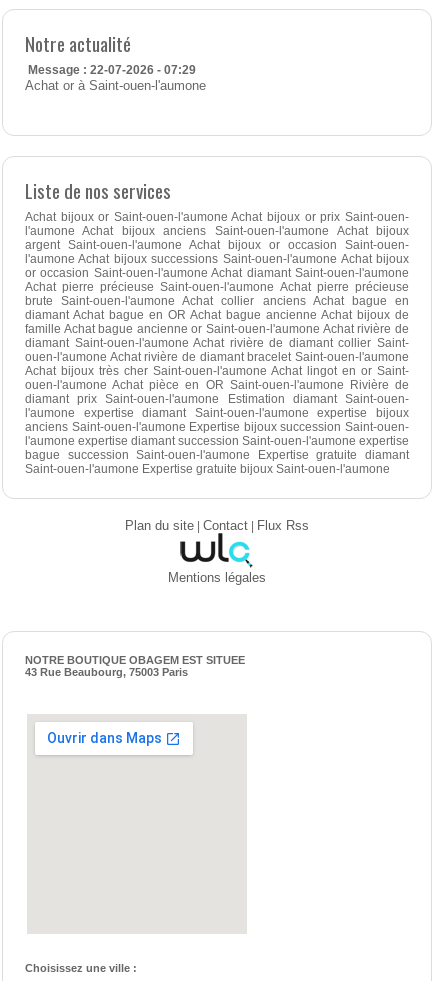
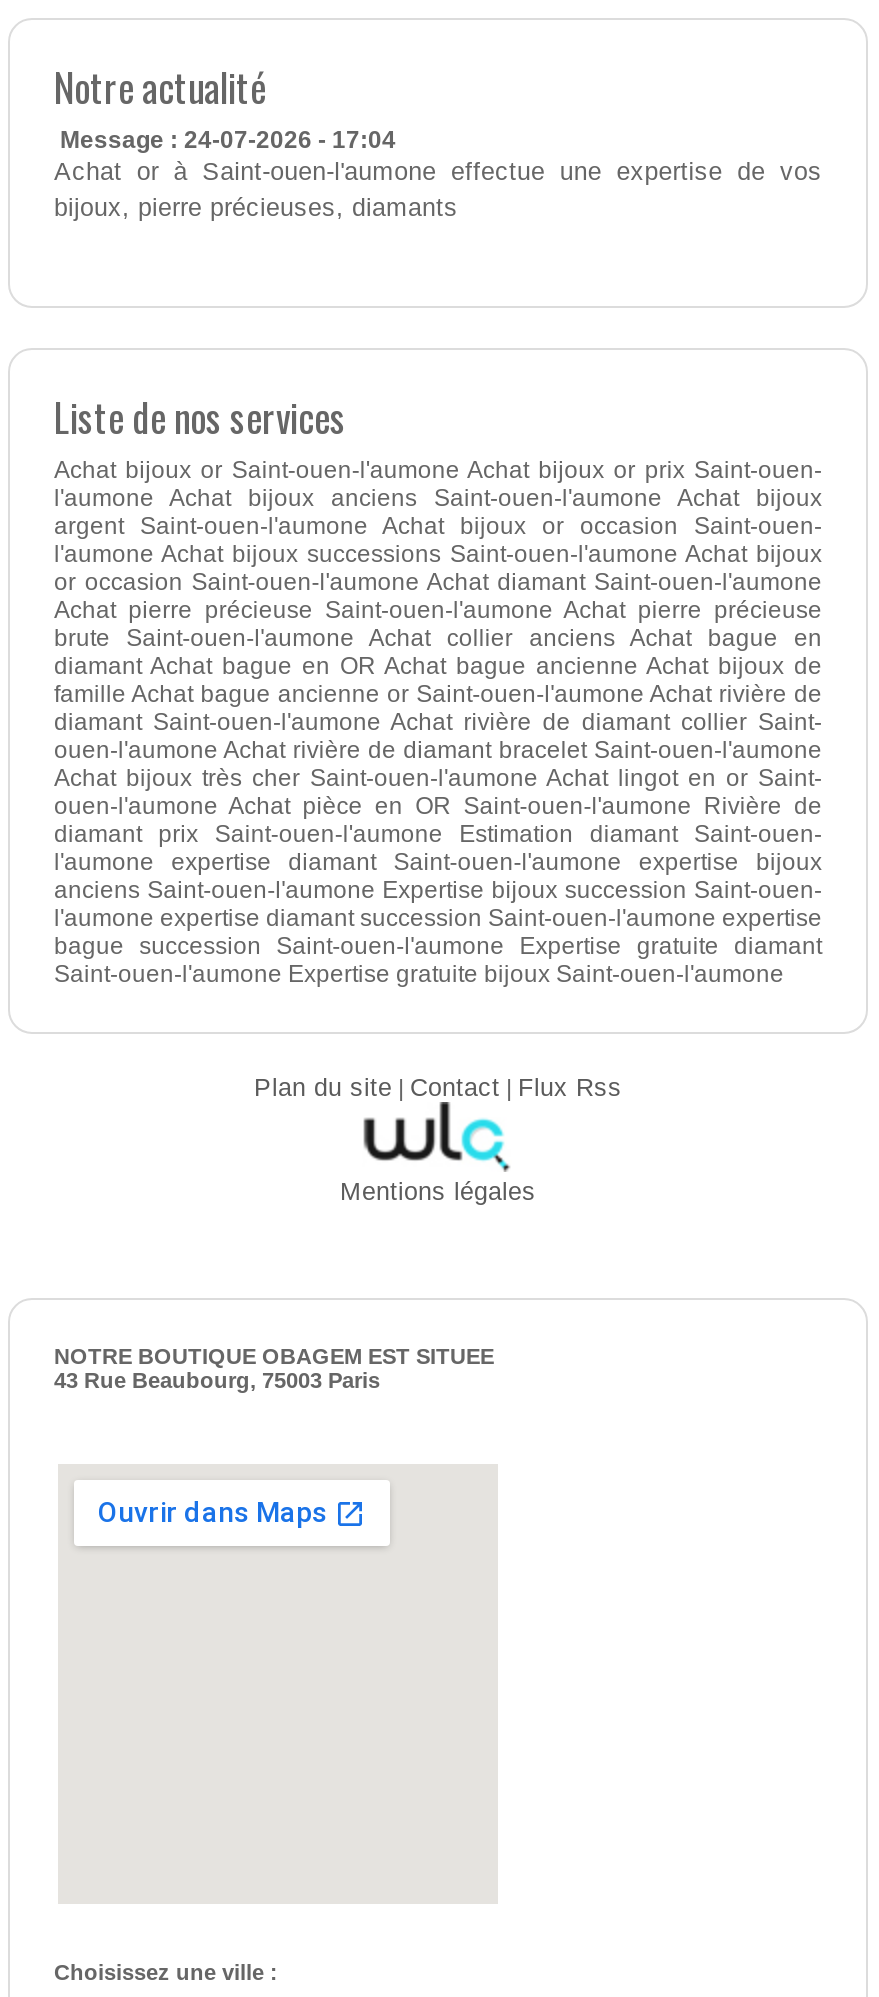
[25,63,206,93] Message : 22-07-2026 - 07:29 | Achat or à Saint-ouen-l'aumone -> [54,125,822,221] Message : 24-07-2026 - 17:04 | Achat or à Saint-ouen-l'aumone effectue une expertise de vos | bijoux, pierre précieuses, diamants

